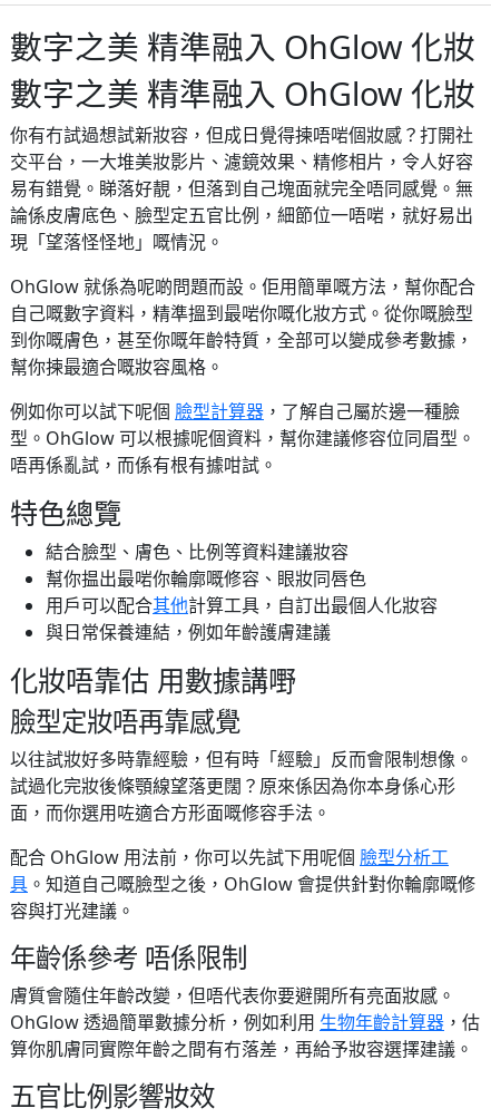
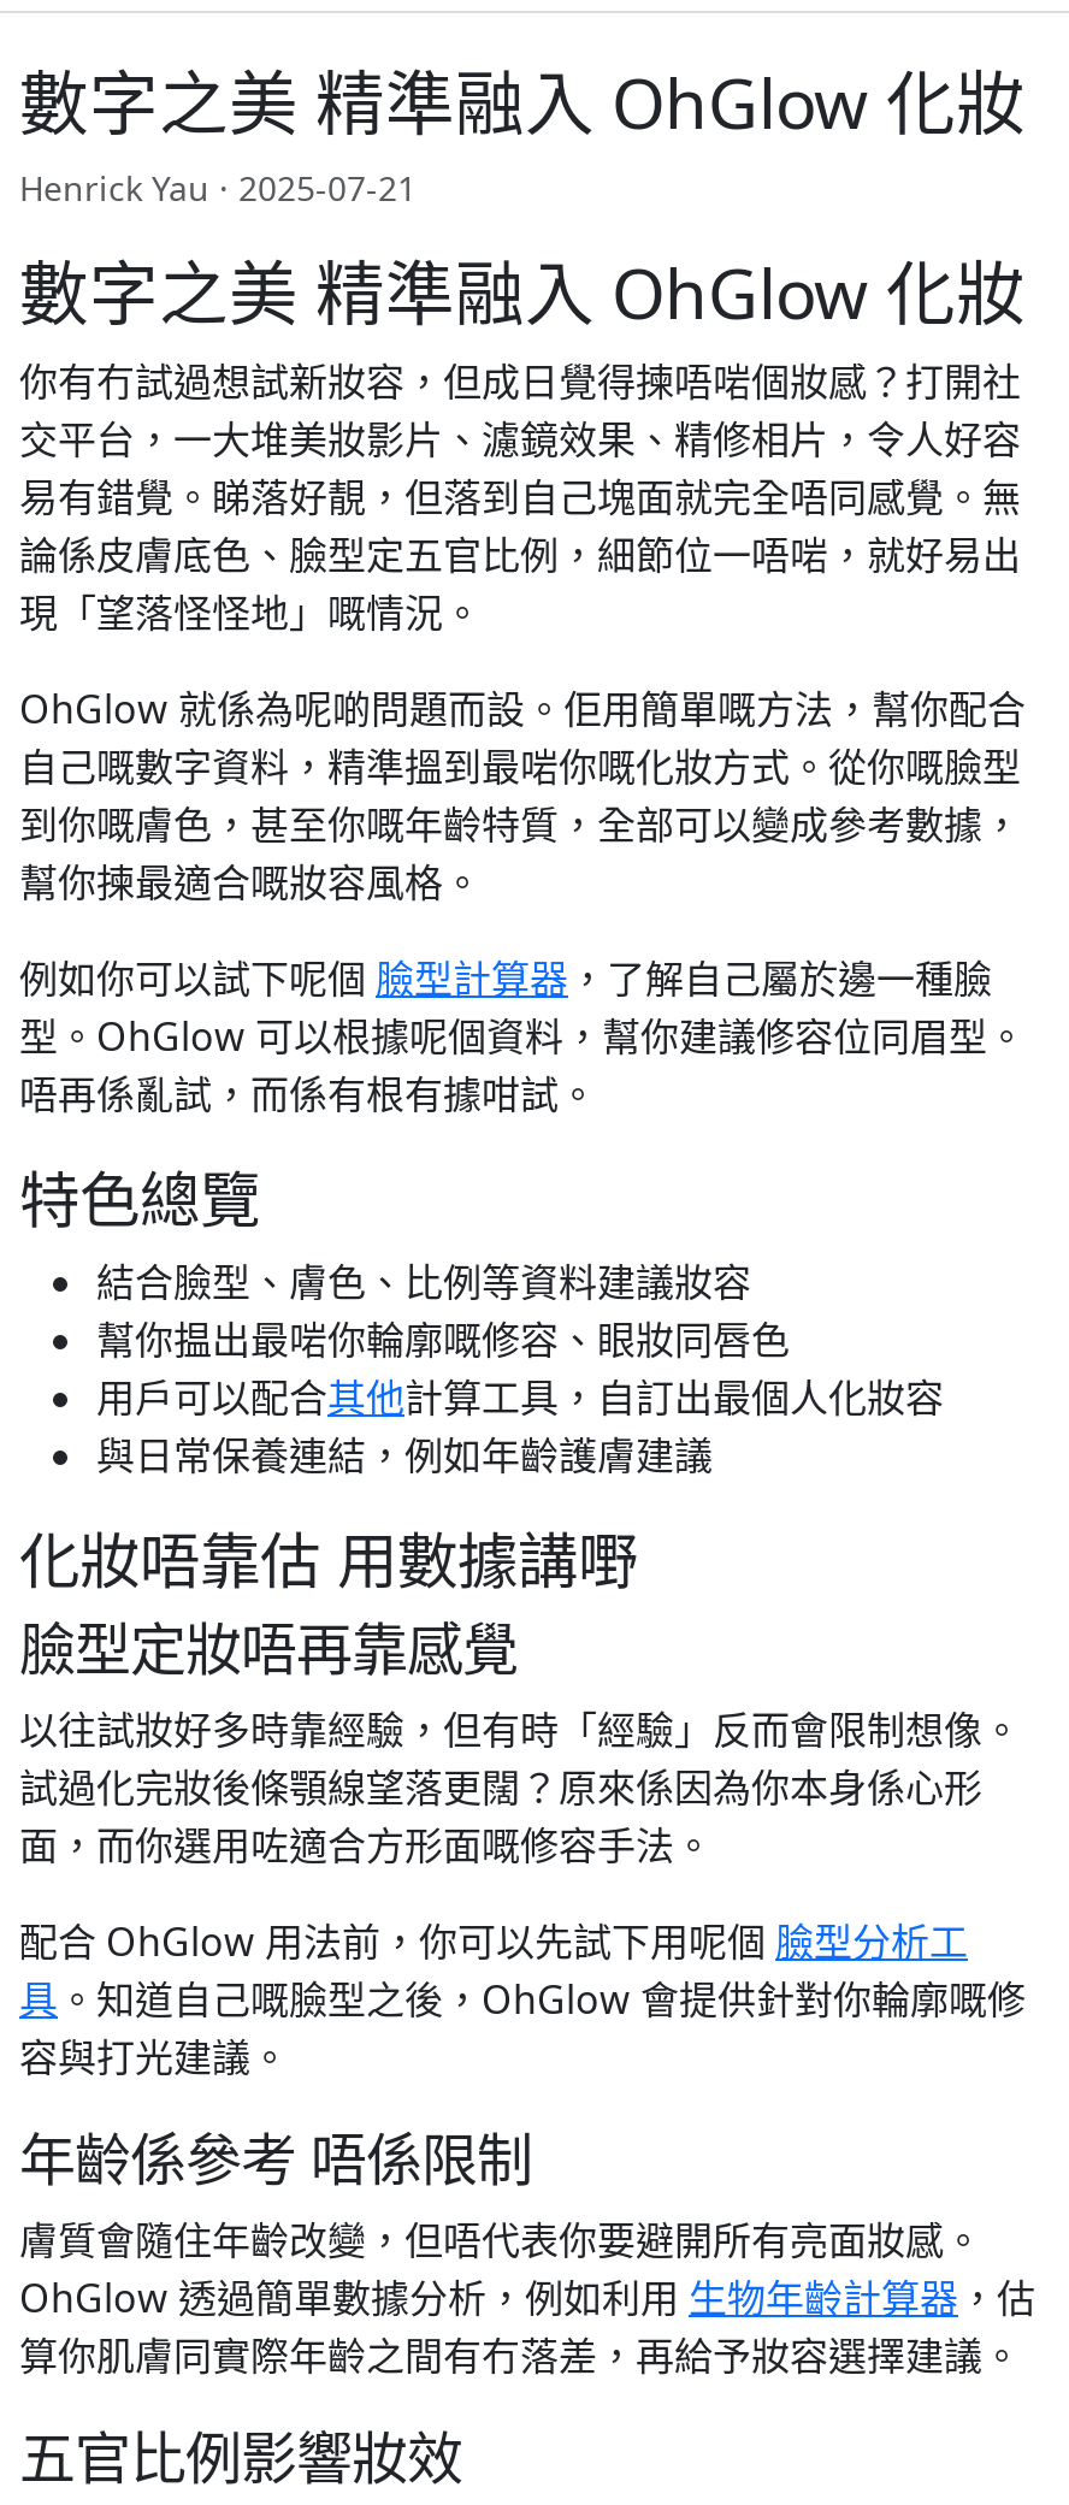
none -> [19,165,417,211] Henrick Yau · 2025-07-21

